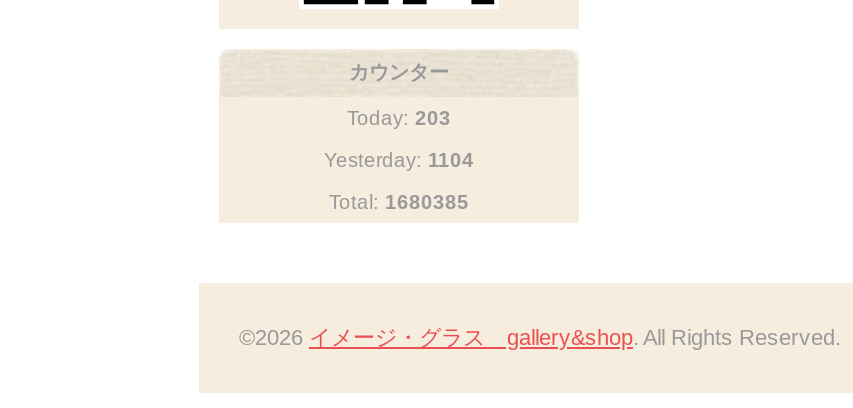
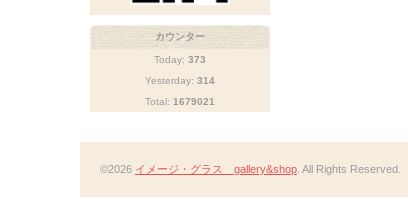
[347,107,451,129] Today: 203 -> [154,54,206,65] Today: 373
[324,149,474,171] Yesterday: 1104 -> [145,75,215,86] Yesterday: 314
[329,191,469,213] Total: 1680385 -> [145,96,215,107] Total: 1679021

